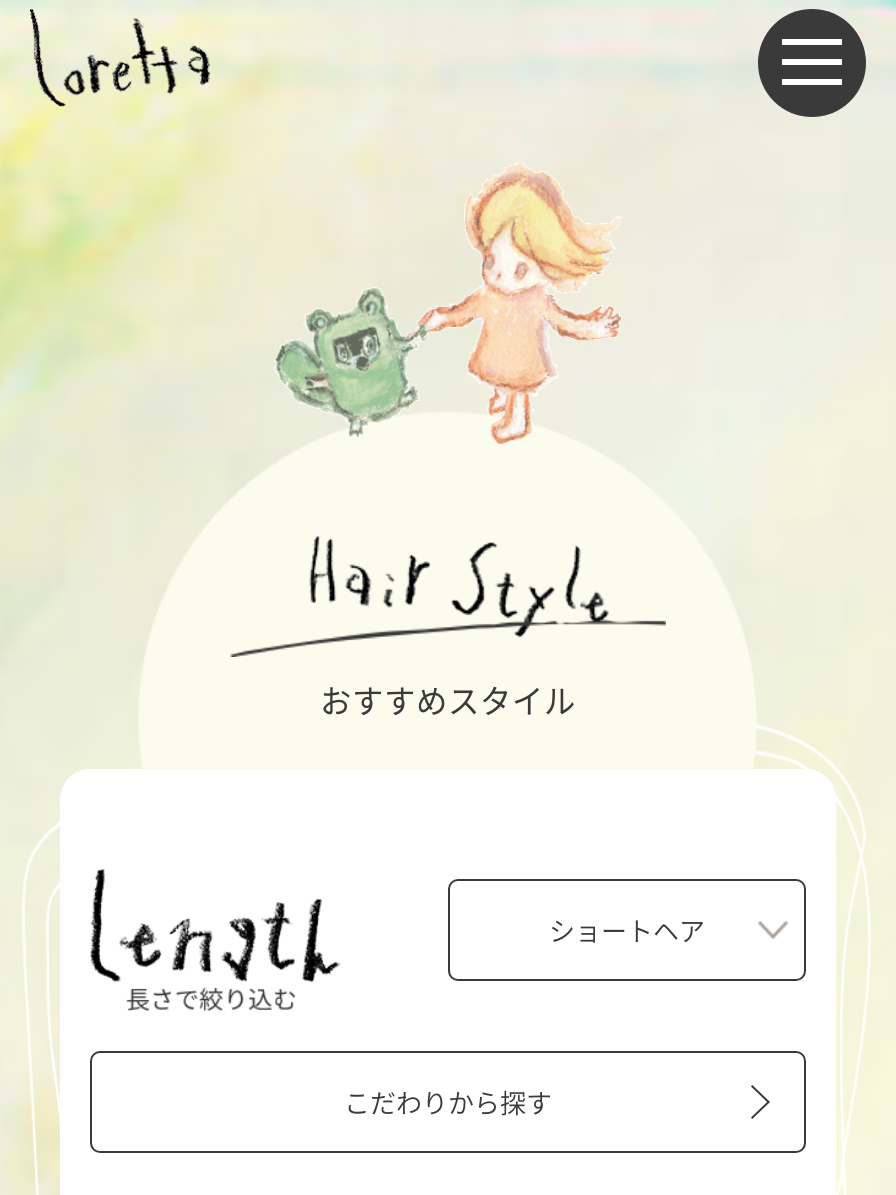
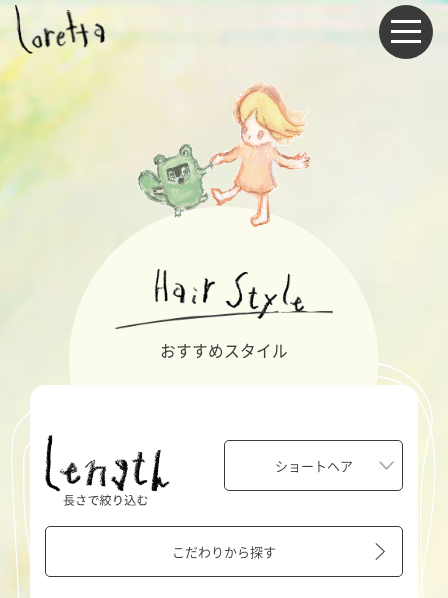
[424,373,540,451] [image] -> [210,187,271,228] [image]

